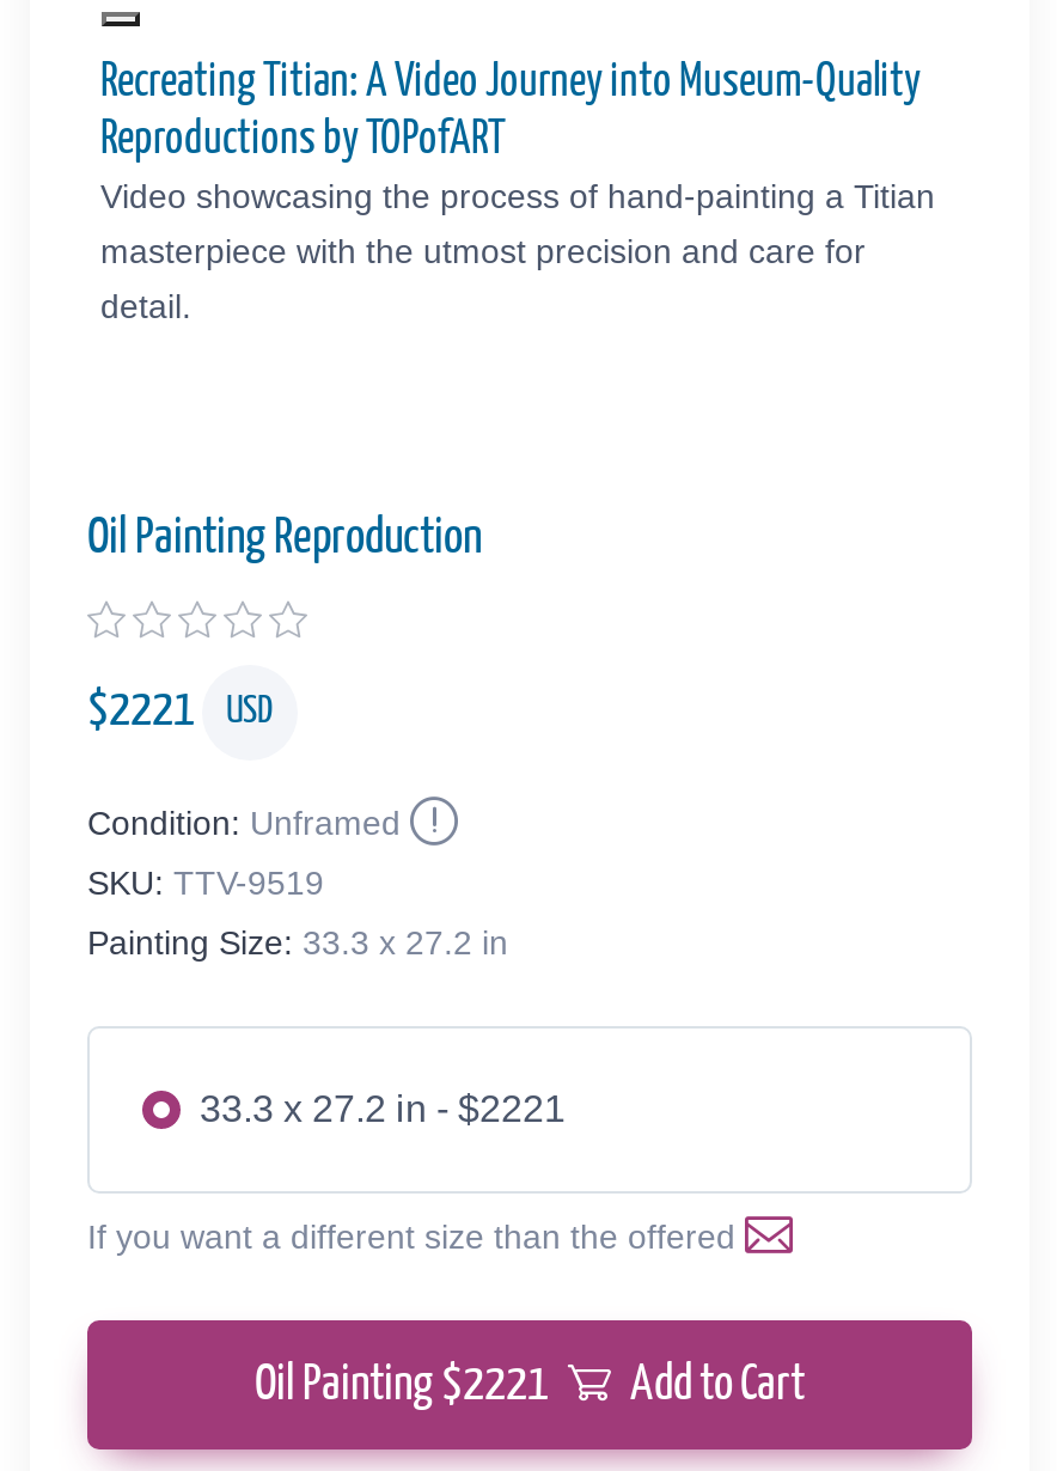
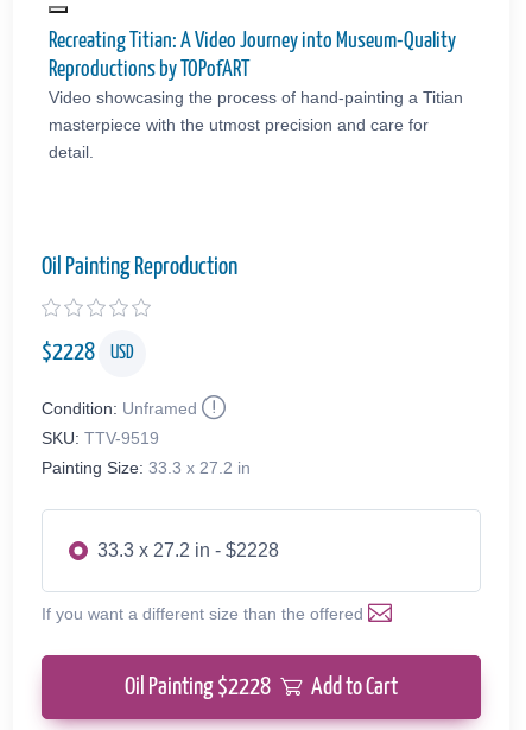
[87,687,274,735] $2221 USD -> [42,341,134,365] $2228 USD
[200,1088,566,1129] 33.3 x 27.2 in - $2221 -> [97,540,279,560] 33.3 x 27.2 in - $2228
[255,1361,805,1409] Oil Painting $2221 Add to Cart -> [125,675,398,699] Oil Painting $2228 Add to Cart

